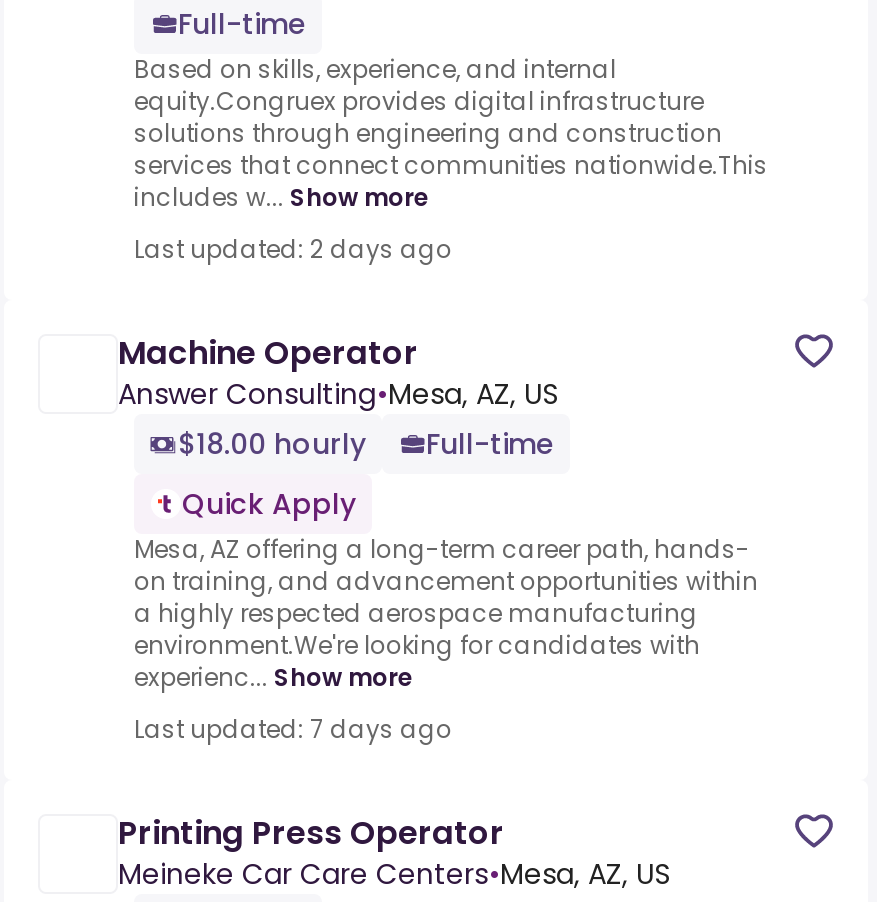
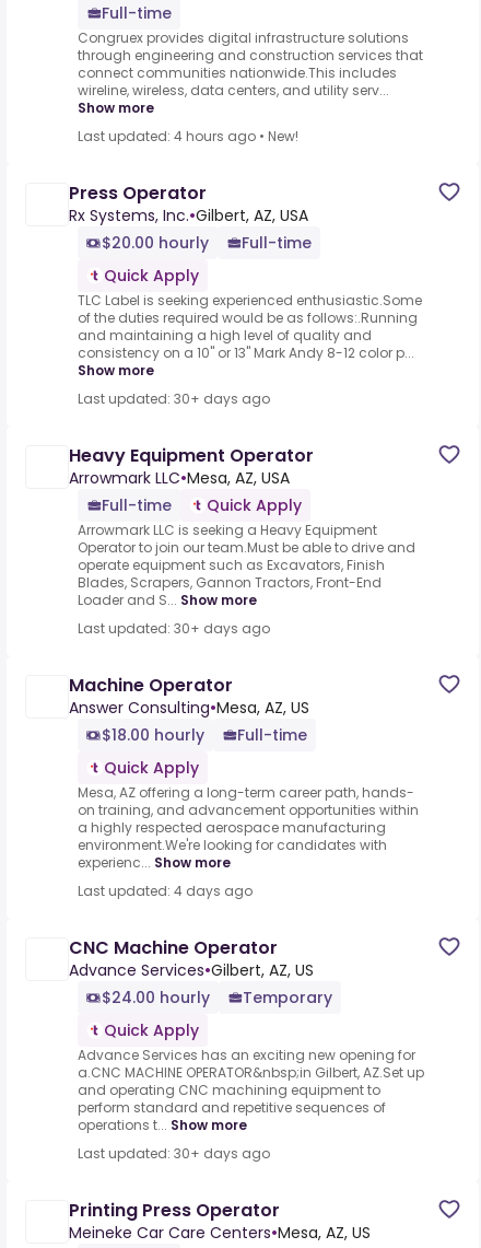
[134,52,768,266] Based on skills, experience, and internal | equity.Congruex provides digital infrastructure | solutions through engineering and construction | services that connect communities nationwide.This | includes w... Show more | Last updated: 2 days ago -> [69,29,423,638] Congruex provides digital infrastructure solutions | through engineering and construction services that | connect communities nationwide.This includes | wireline, wireless, data centers, and utility serv... | Show more | Last updated: 4 hours ago • New! | Press Operator | Rx Systems, Inc.•Gilbert, AZ, USA | $20.00 hourly | Full-time | Quick Apply | TLC Label is seeking experienced enthusiastic.Some | of the duties required would be as follows:.Running | and maintaining a high level of quality and | consistency on a 10" or 13" Mark Andy 8-12 color p... | Show more | Last updated: 30+ days ago | Heavy Equipment Operator | Arrowmark LLC•Mesa, AZ, USA | Full-time | Quick Apply | Arrowmark LLC is seeking a Heavy Equipment | Operator to join our team.Must be able to drive and | operate equipment such as Excavators, Finish | Blades, Scrapers, Gannon Tractors, Front-End | Loader and S... Show more | Last updated: 30+ days ago
[134,712,452,746] Last updated: 7 days ago -> [69,882,424,1163] Last updated: 4 days ago | CNC Machine Operator | Advance Services•Gilbert, AZ, US | $24.00 hourly | Temporary | Quick Apply | Advance Services has an exciting new opening for | a.CNC MACHINE OPERATOR&nbsp;in Gilbert, AZ.Set up | and operating CNC machining equipment to | perform standard and repetitive sequences of | operations t... Show more | Last updated: 30+ days ago

